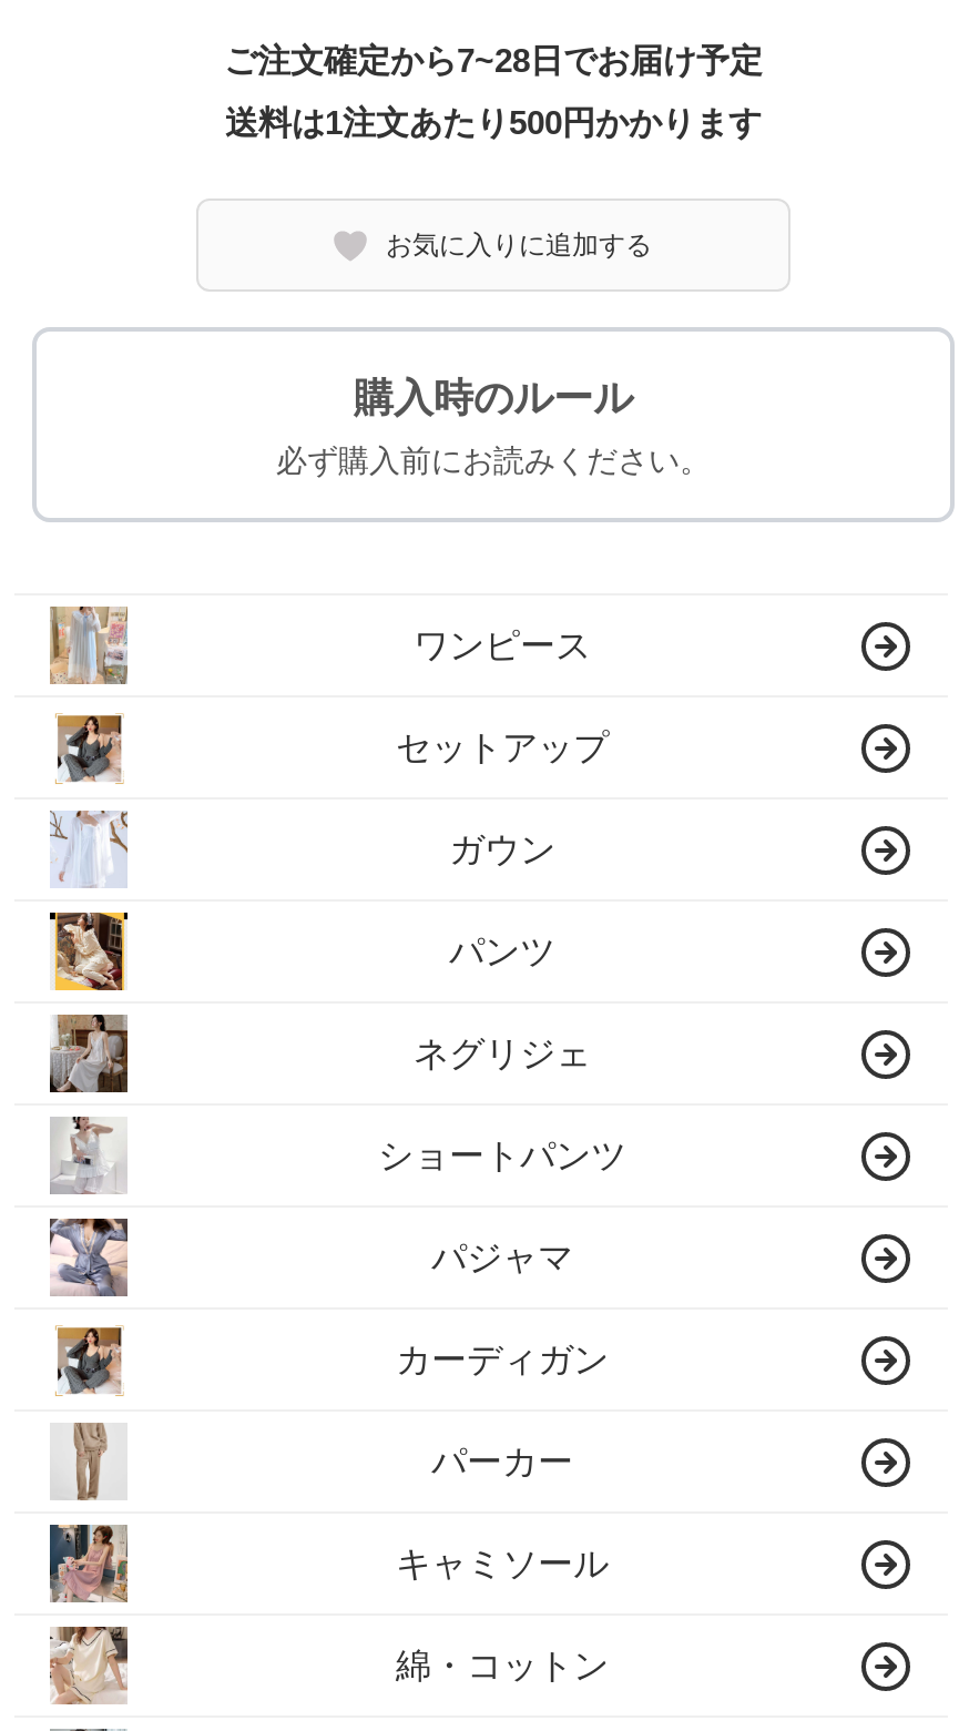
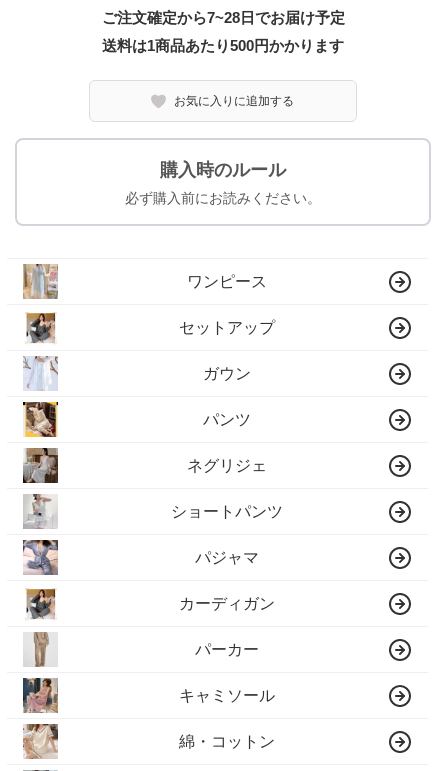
[225,103,762,141] 送料は1注文あたり500円かかります -> [102,37,344,54] 送料は1商品あたり500円かかります

